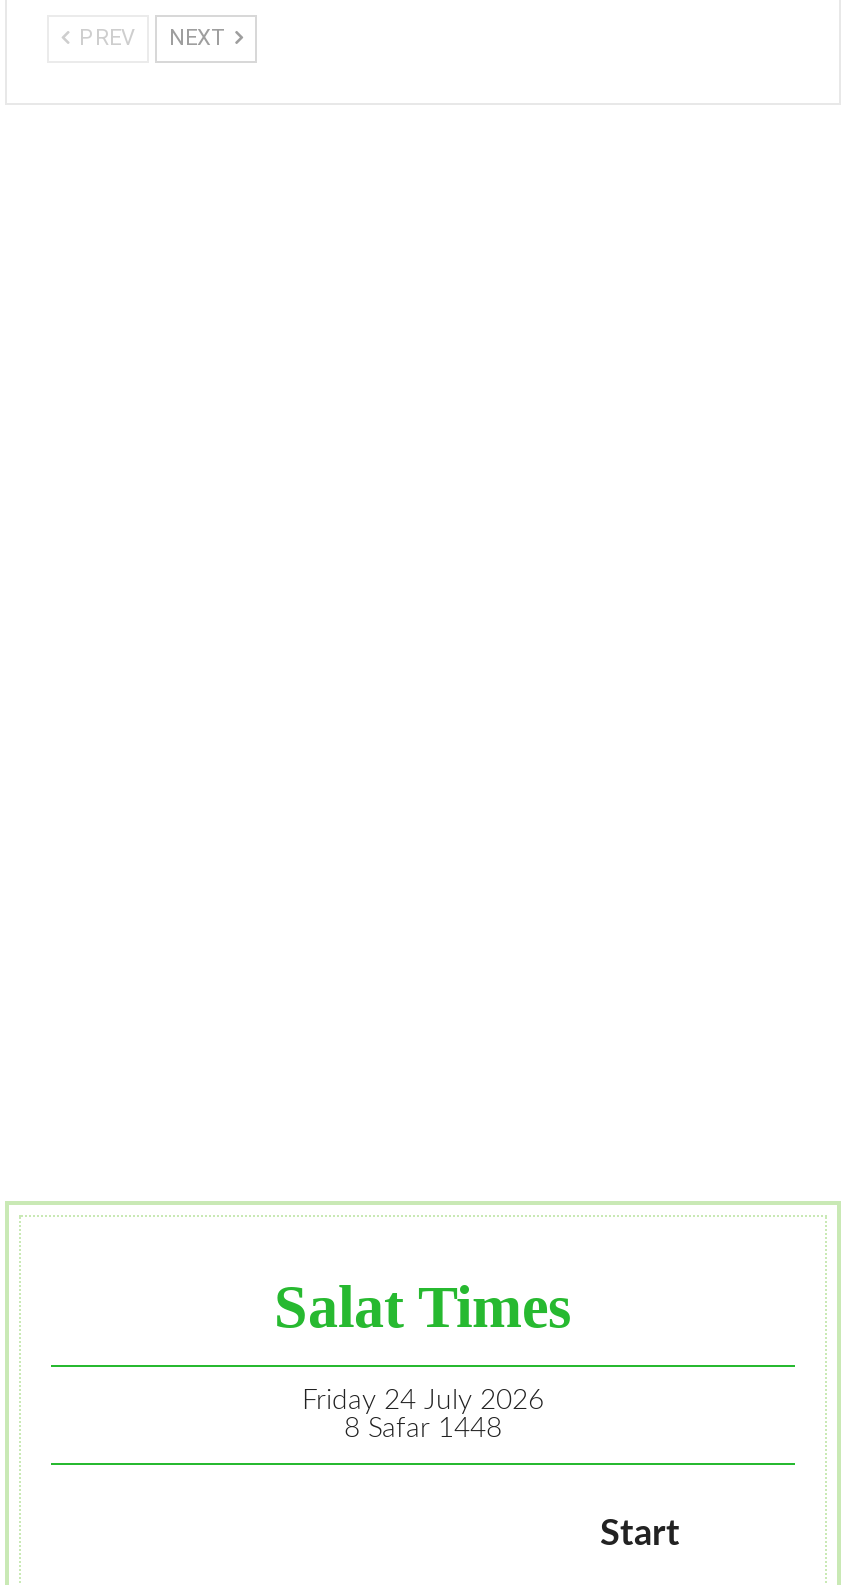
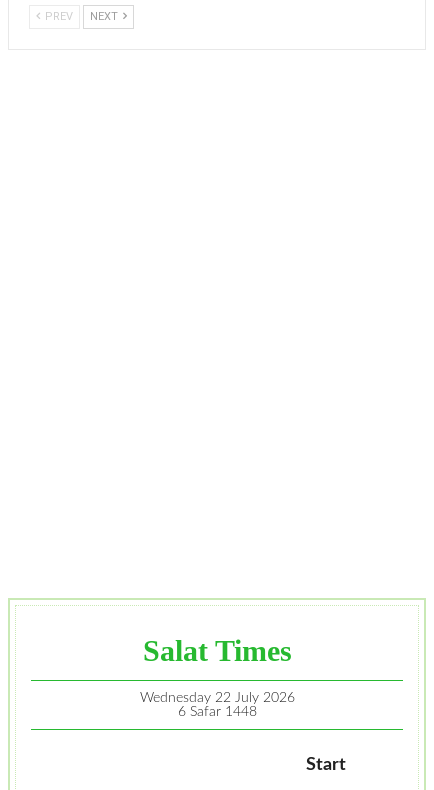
[302,1387,544,1415] Friday 24 July 2026 -> [139,691,294,705] Wednesday 22 July 2026
[344,1415,502,1443] 8 Safar 1448 -> [177,705,256,719] 6 Safar 1448

